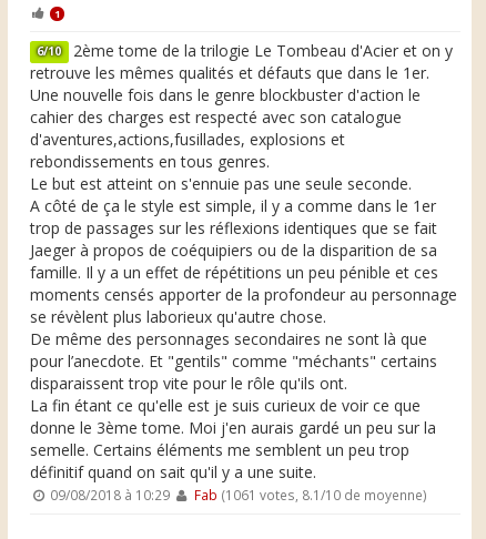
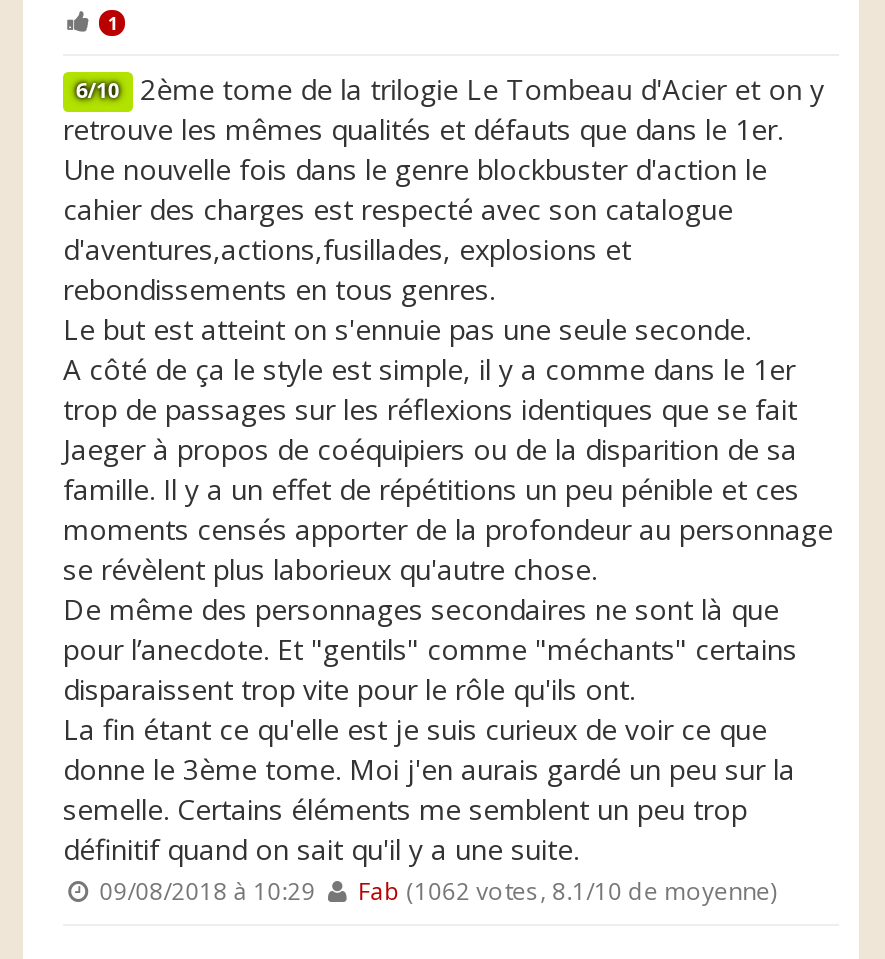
[194,485,427,503] Fab (1061 votes, 8.1/10 de moyenne) -> [358,873,778,905] Fab (1062 votes, 8.1/10 de moyenne)

